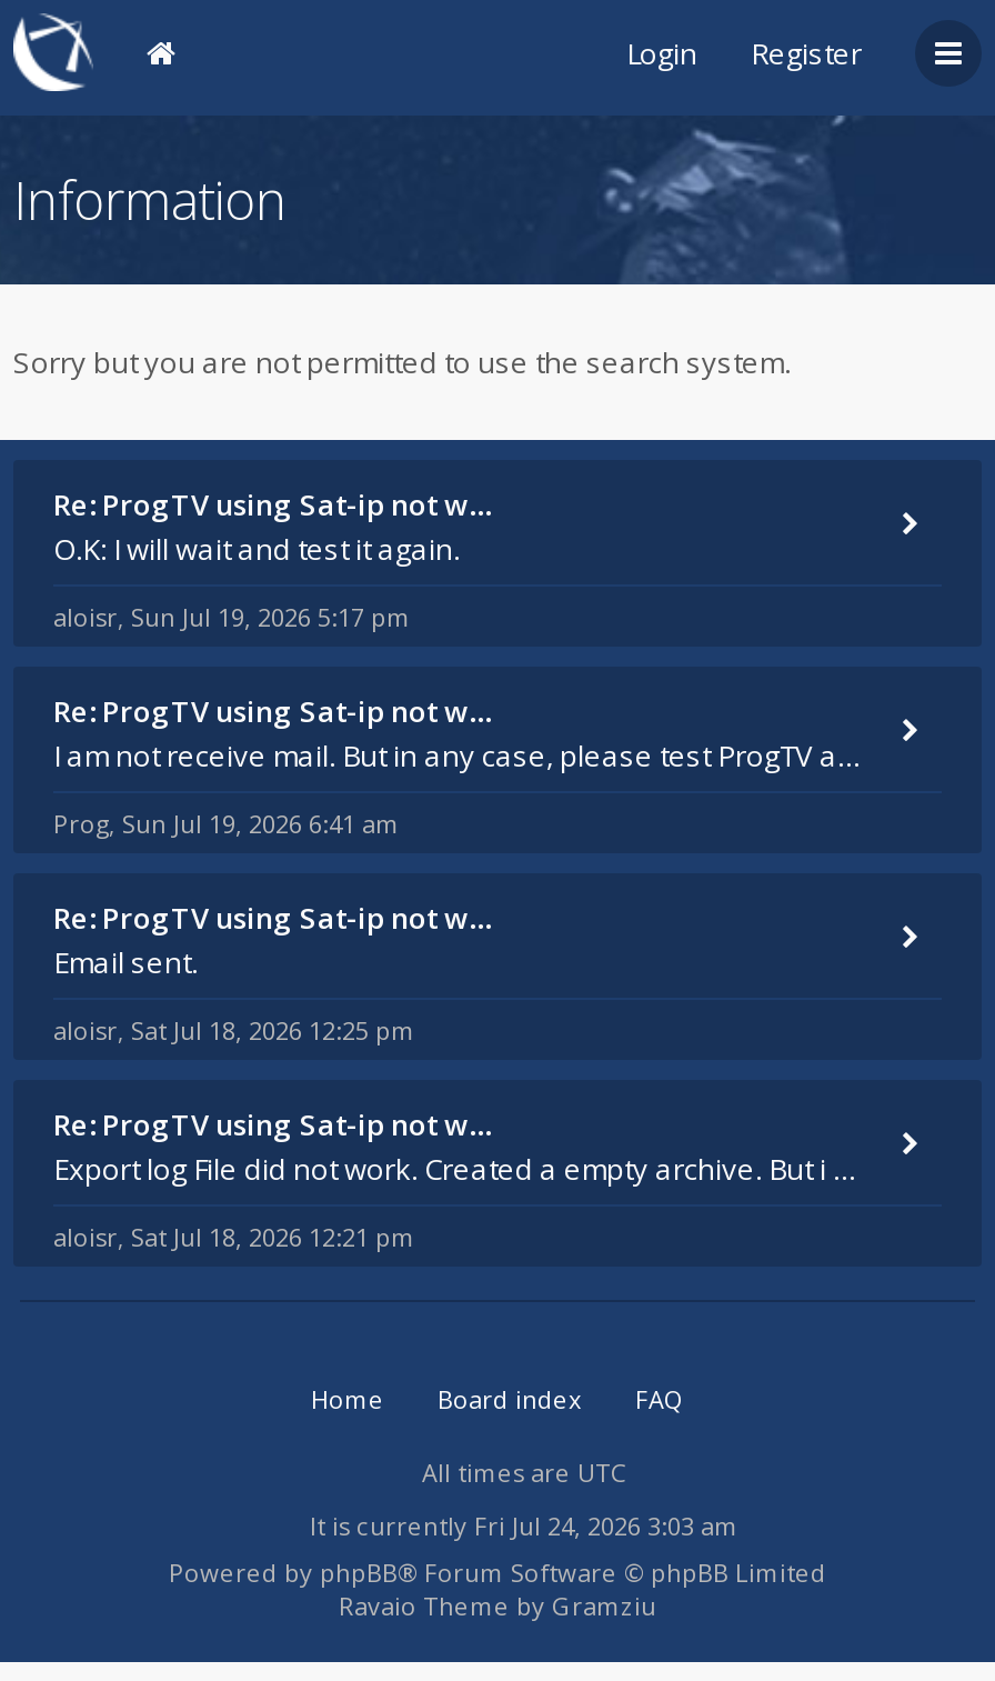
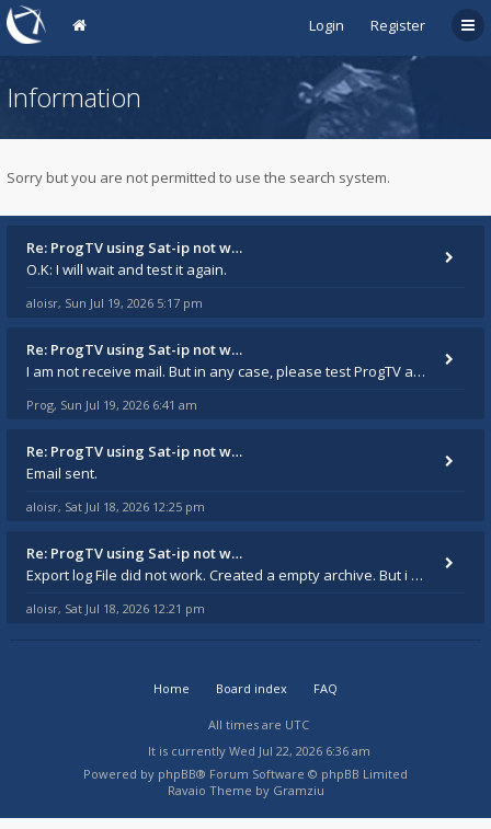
[310,1509,738,1542] It is currently Fri Jul 24, 2026 3:03 am -> [147,742,370,759] It is currently Wed Jul 22, 2026 6:36 am

